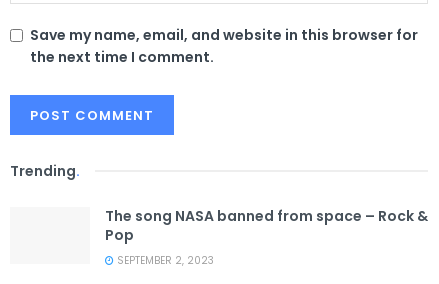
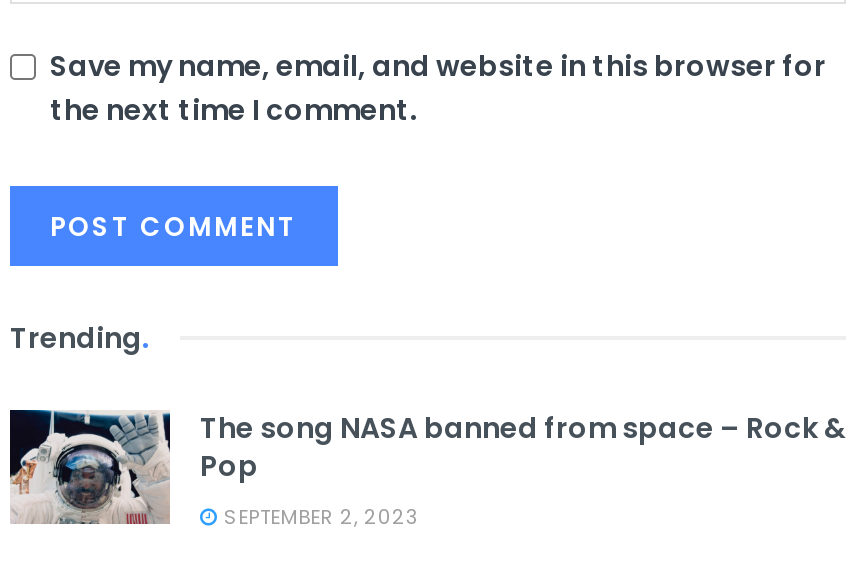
none -> [8,408,172,526] [image]

